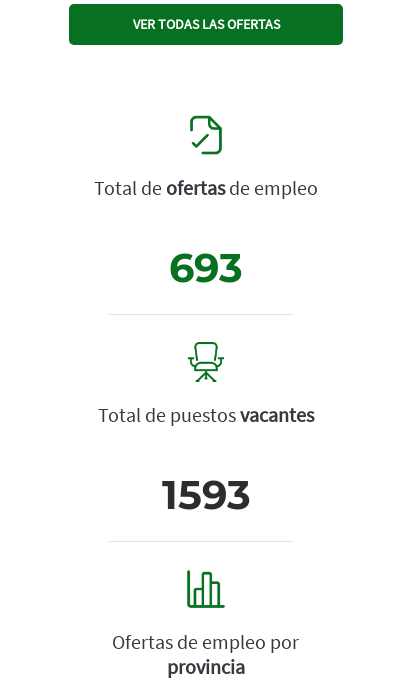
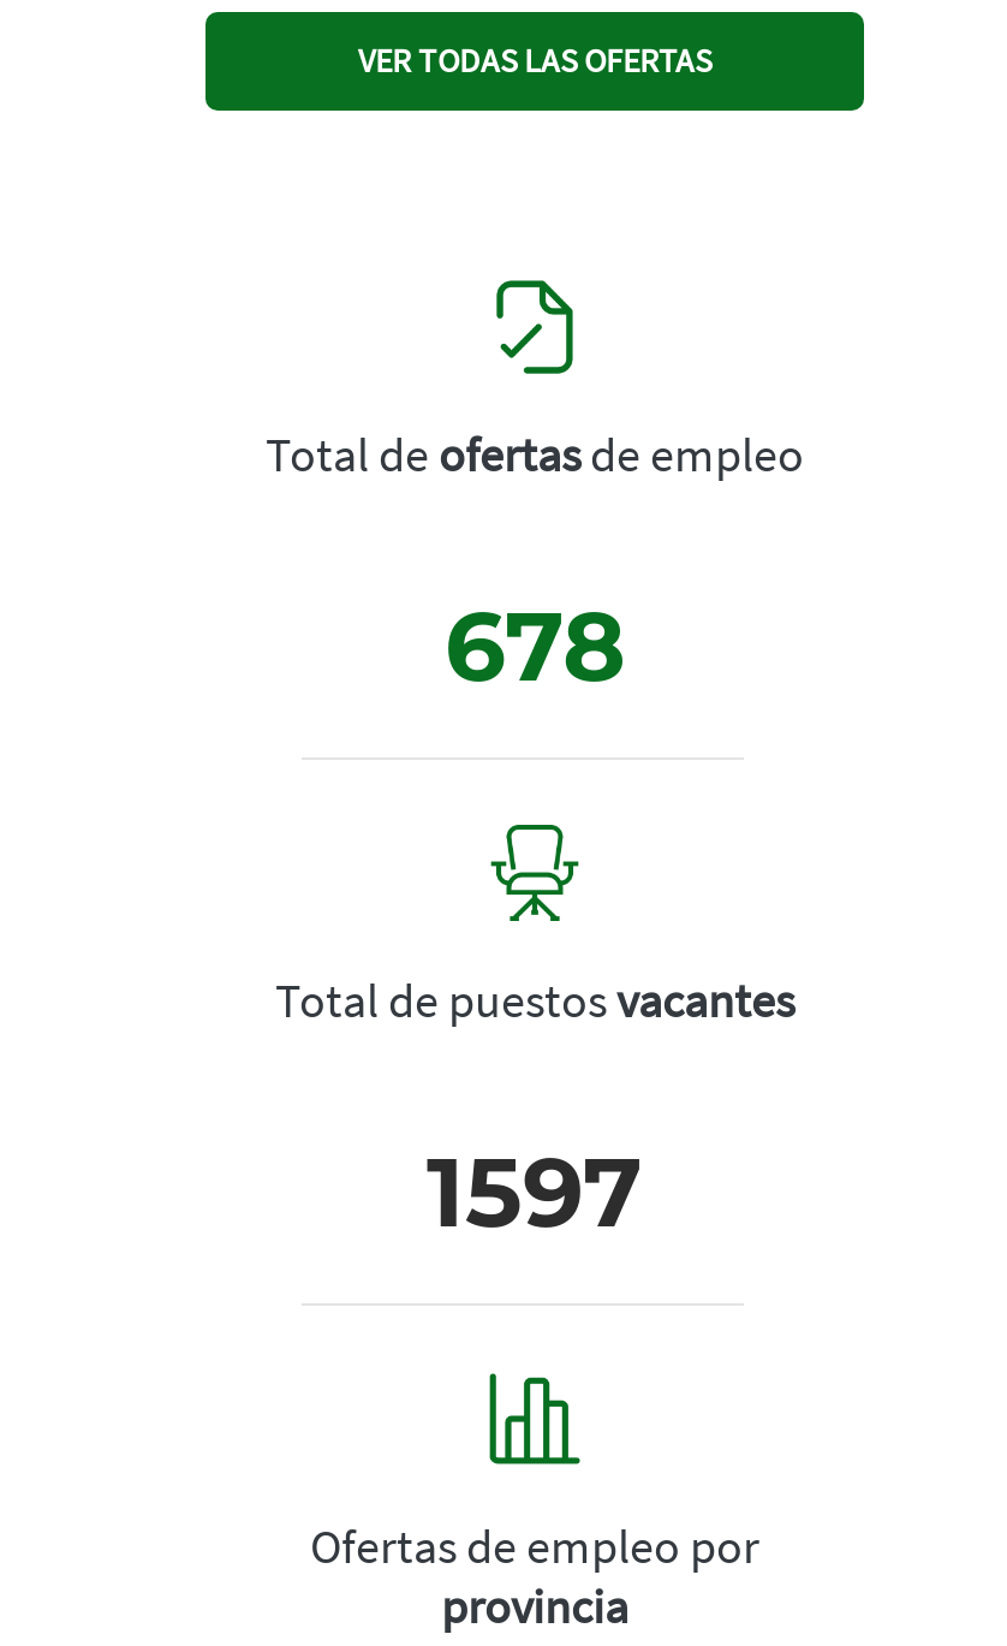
[169,243,243,292] 693 -> [445,587,625,705] 678
[161,470,250,519] 1593 -> [427,1133,643,1251] 1597

